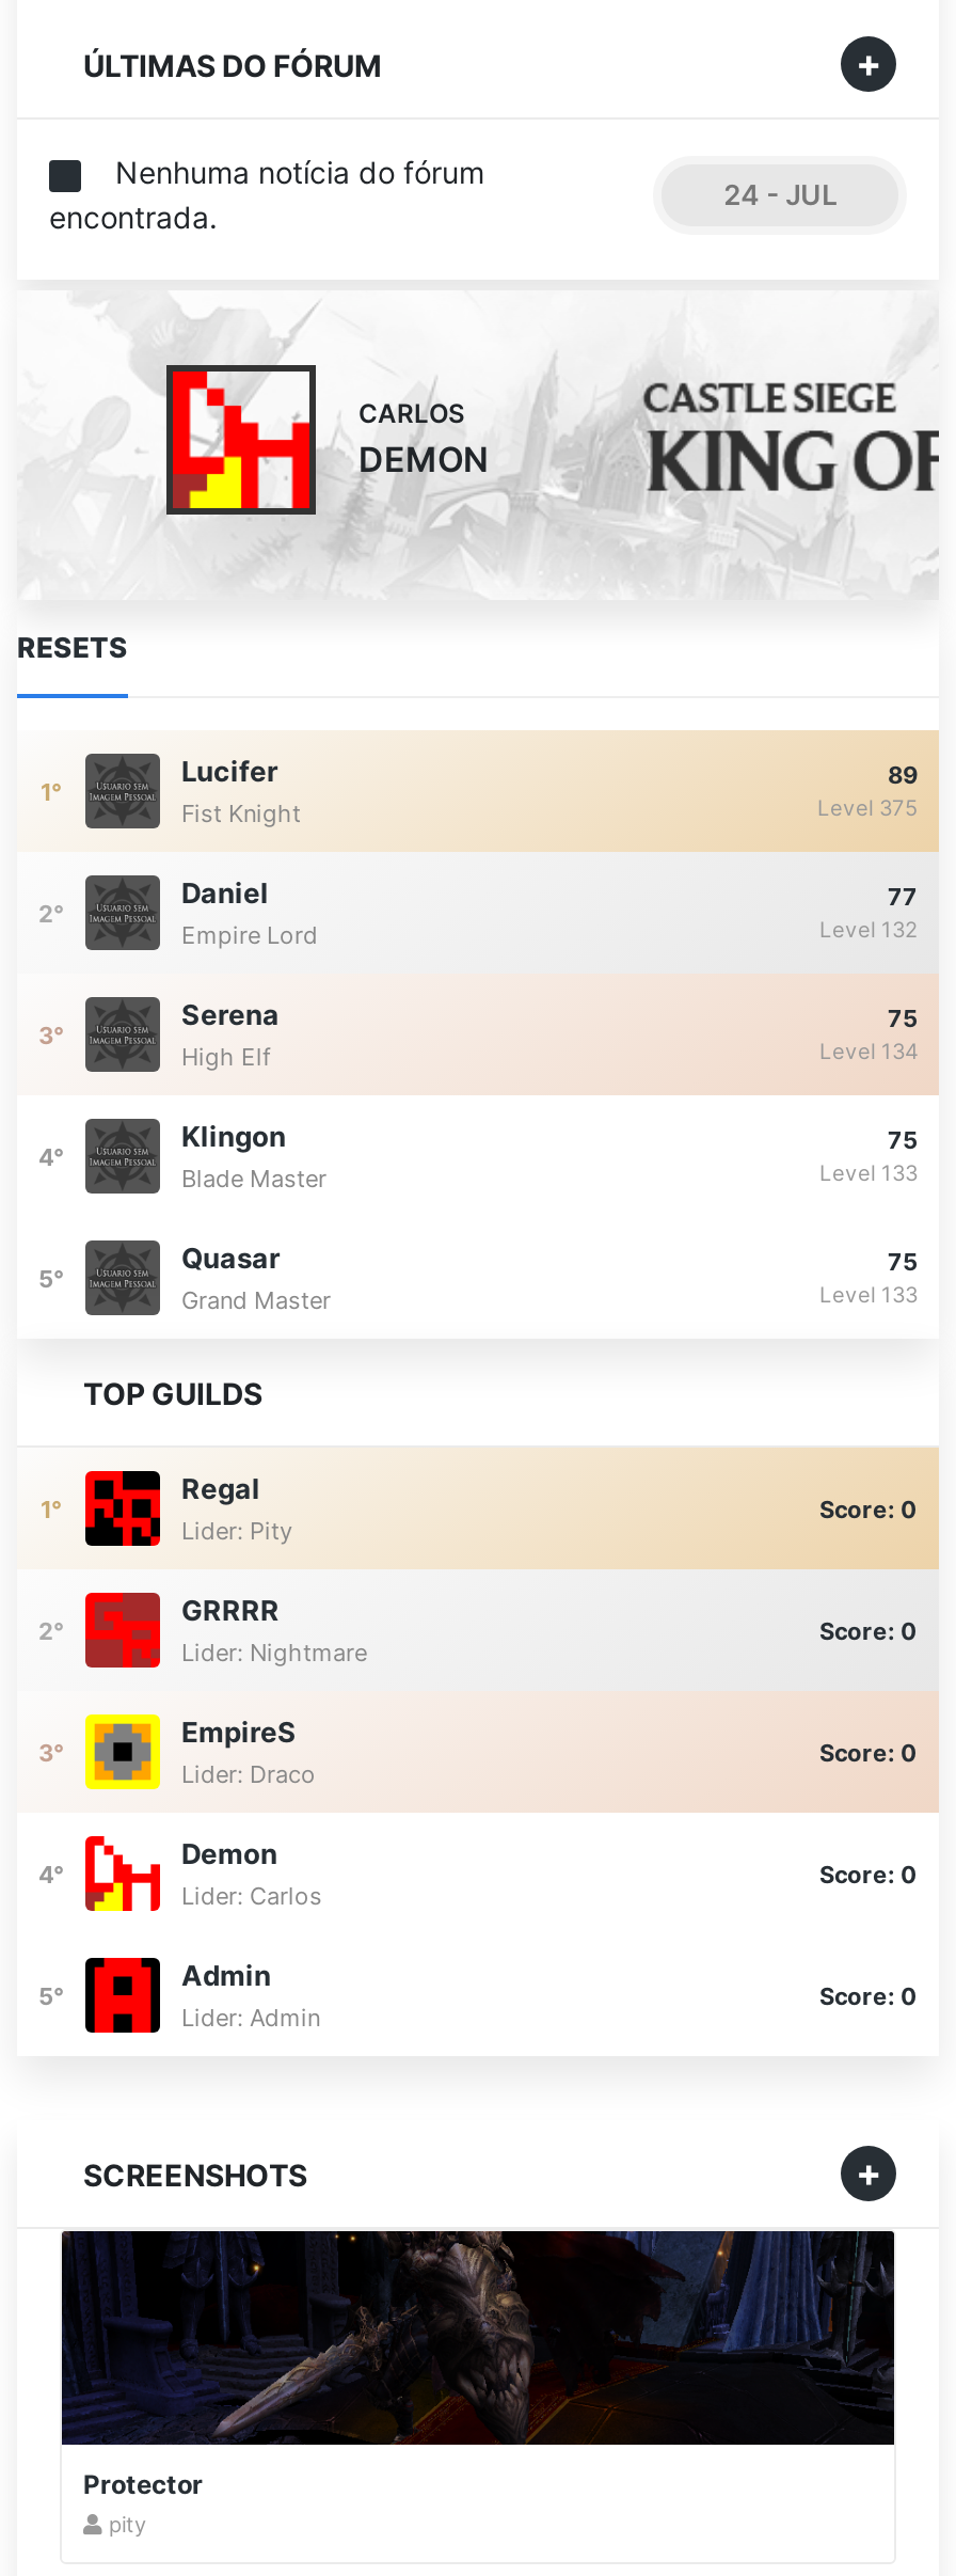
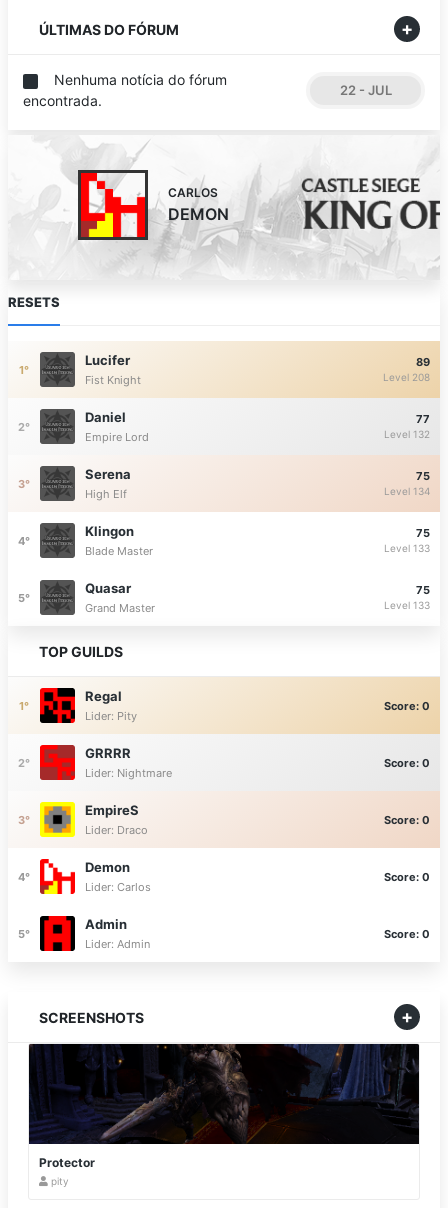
[724,176,837,210] 24 - JUL -> [340,81,392,97] 22 - JUL
[817,794,918,820] Level 375 -> [383,371,430,383] Level 208

